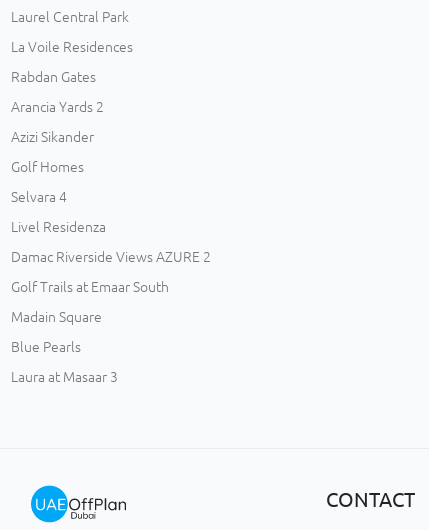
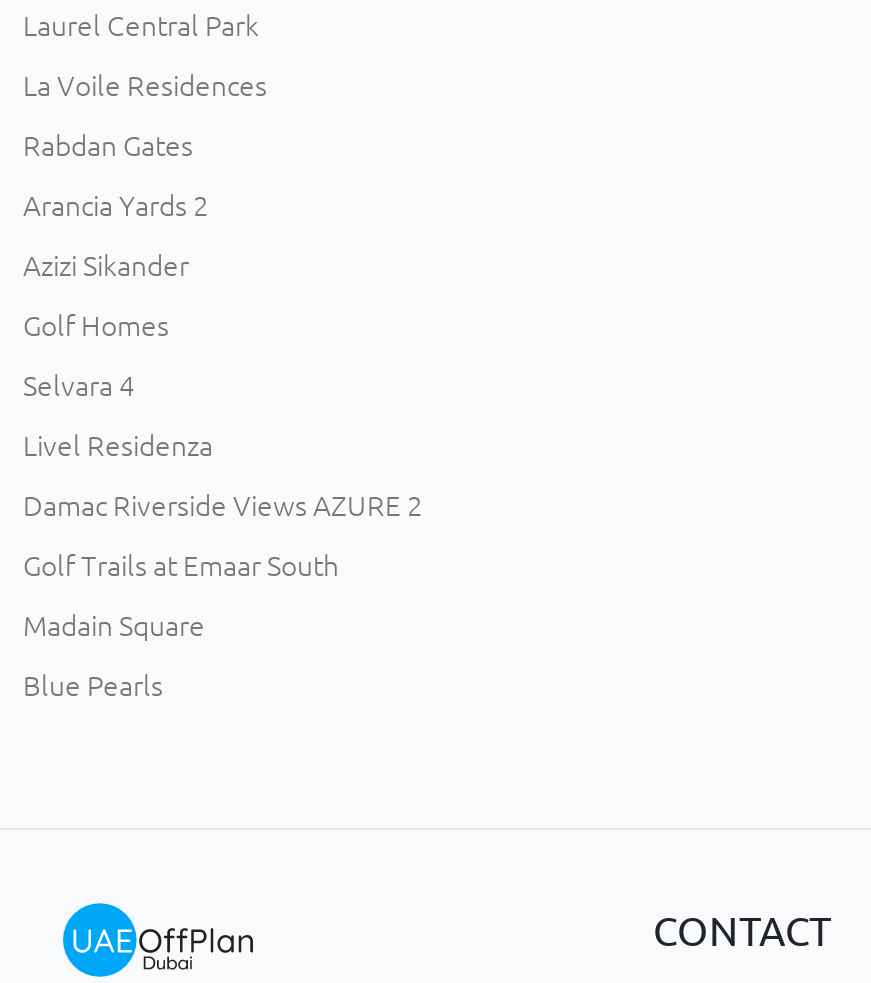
[11,368,118,384] Laura at Masaar 3 -> none

